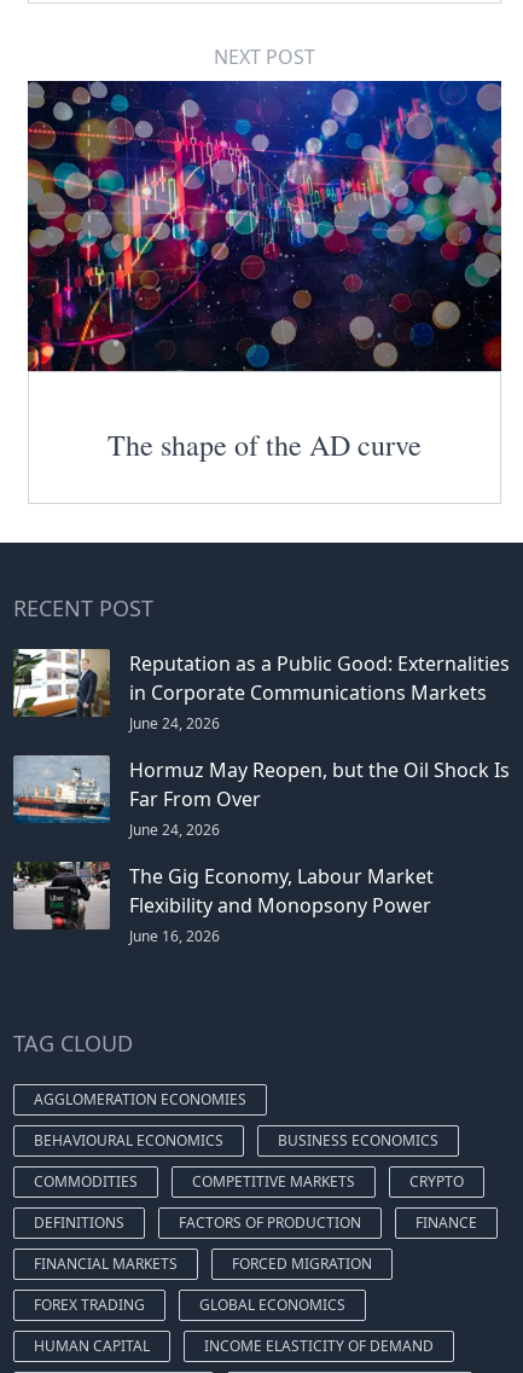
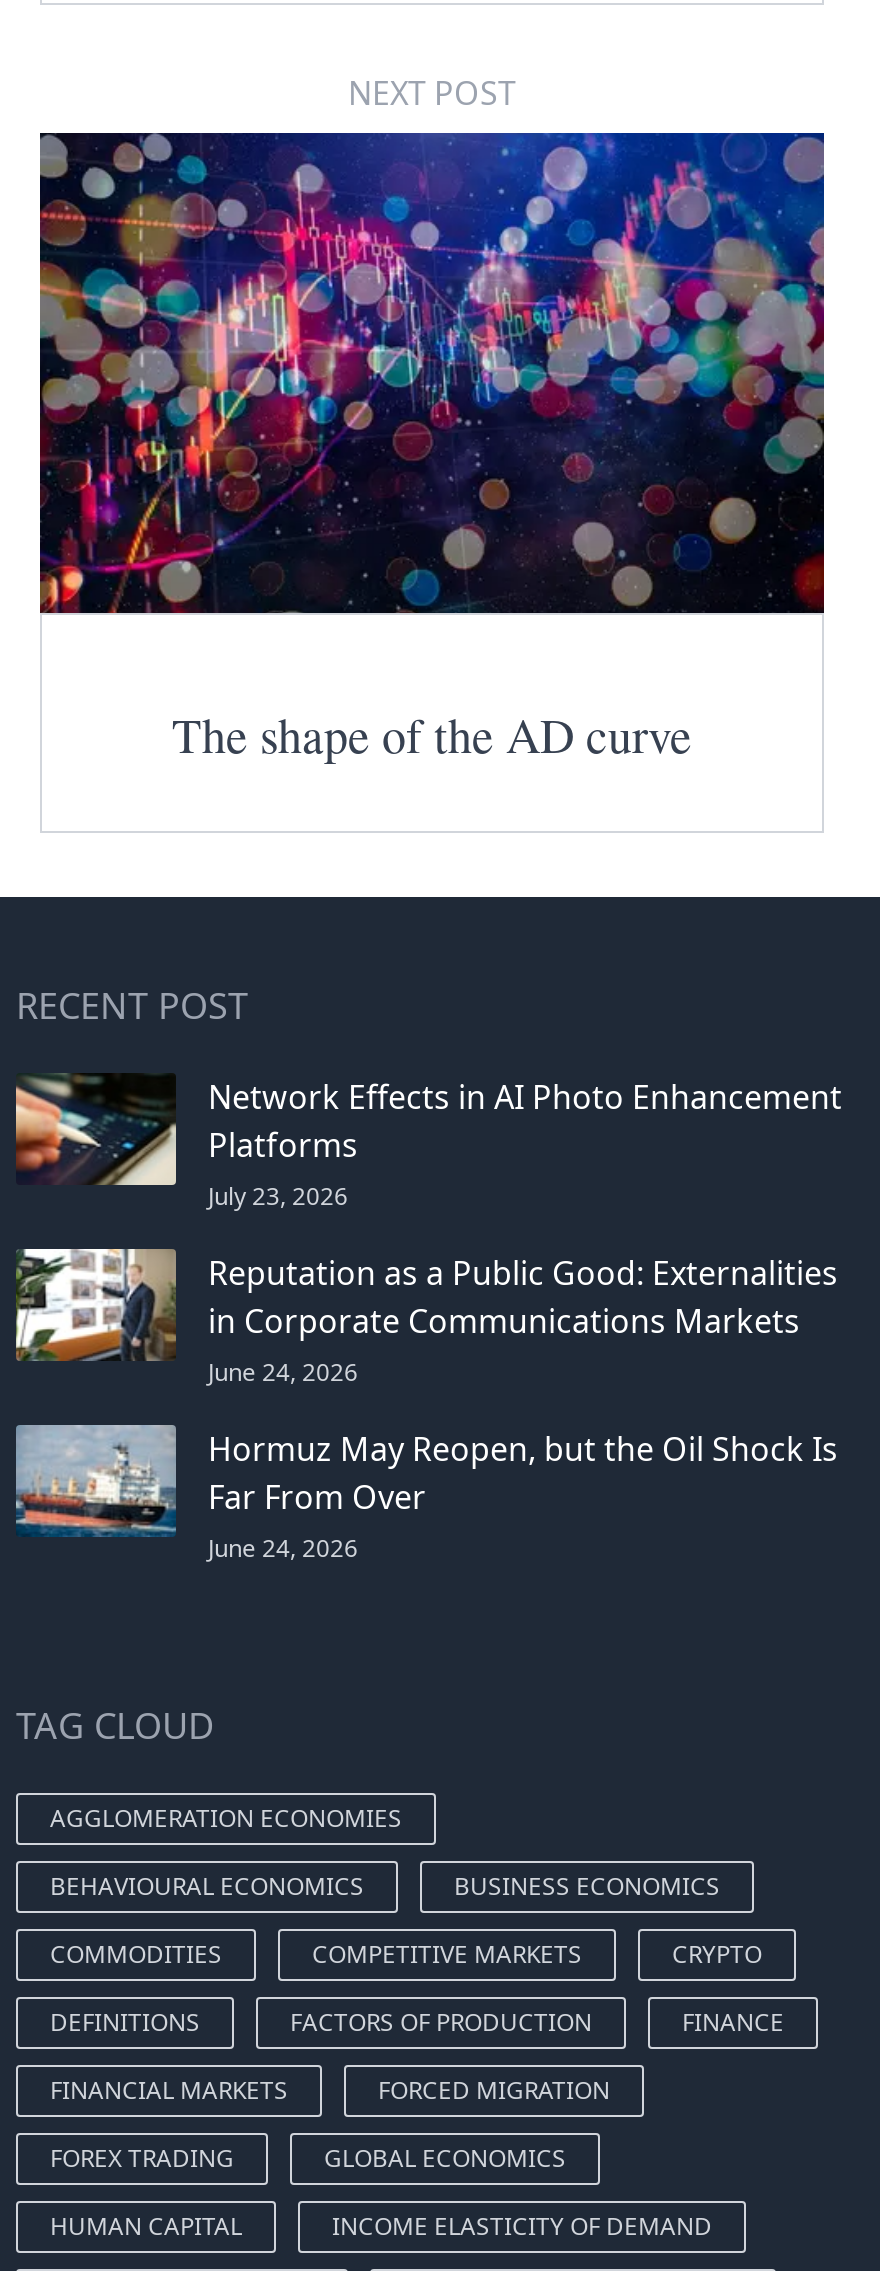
none -> [14,1073,842,1214] [image] | Network Effects in AI Photo Enhancement | Platforms | July 23, 2026
moved [11,647,510,840] -> [12,1245,838,1566]: [image] | Reputation as a Public Good: Externalities | in Corporate Communications Markets | June 24, 2026 | Hormuz May Reopen, but the Oil Shock Is | Far From Over | June 24, 2026
[12,862,434,947] [image] | The Gig Economy, Labour Market | Flexibility and Monopsony Power | June 16, 2026 -> none

